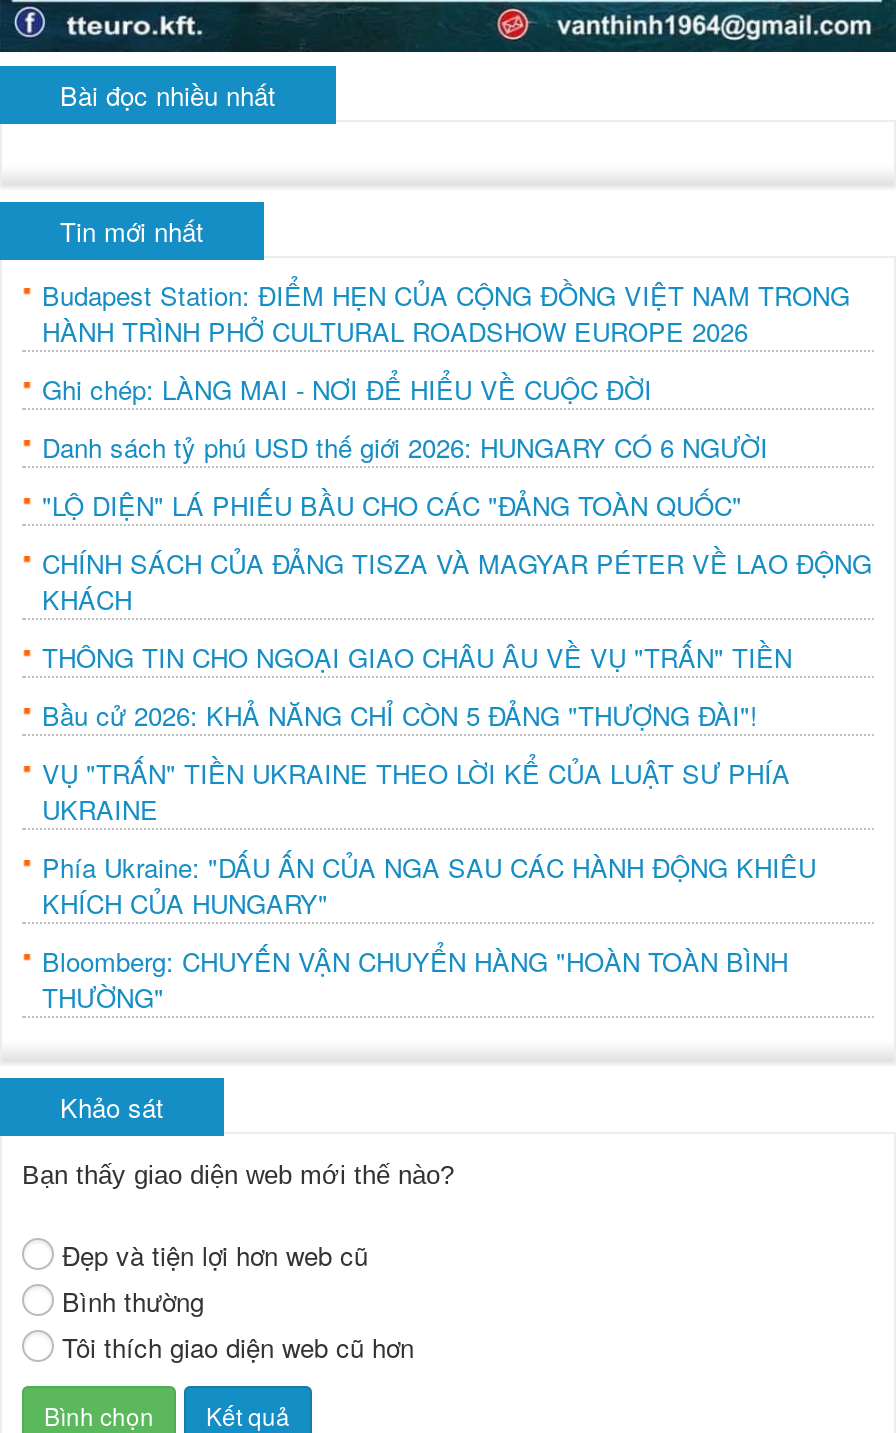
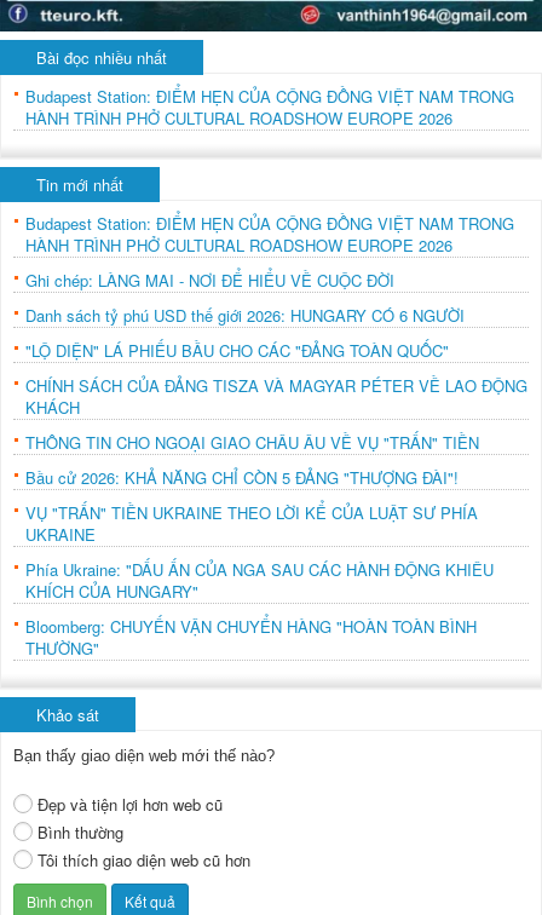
none -> [25,85,514,130] Budapest Station: ĐIỂM HẸN CỦA CỘNG ĐỒNG VIỆT NAM TRONG | HÀNH TRÌNH PHỞ CULTURAL ROADSHOW EUROPE 2026

